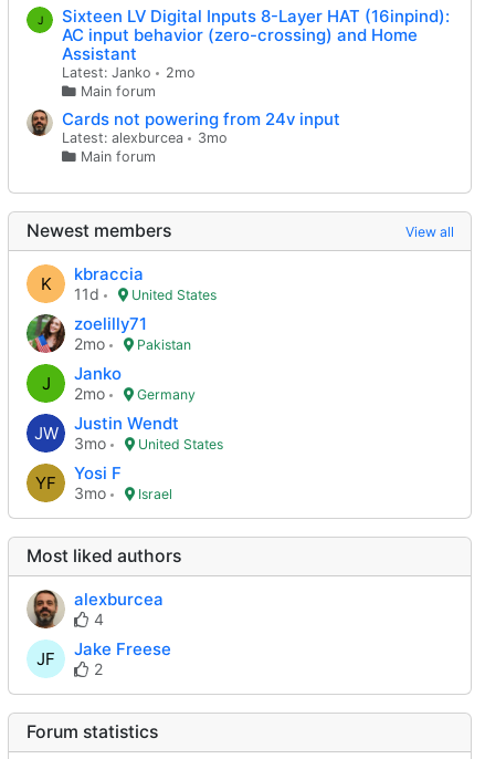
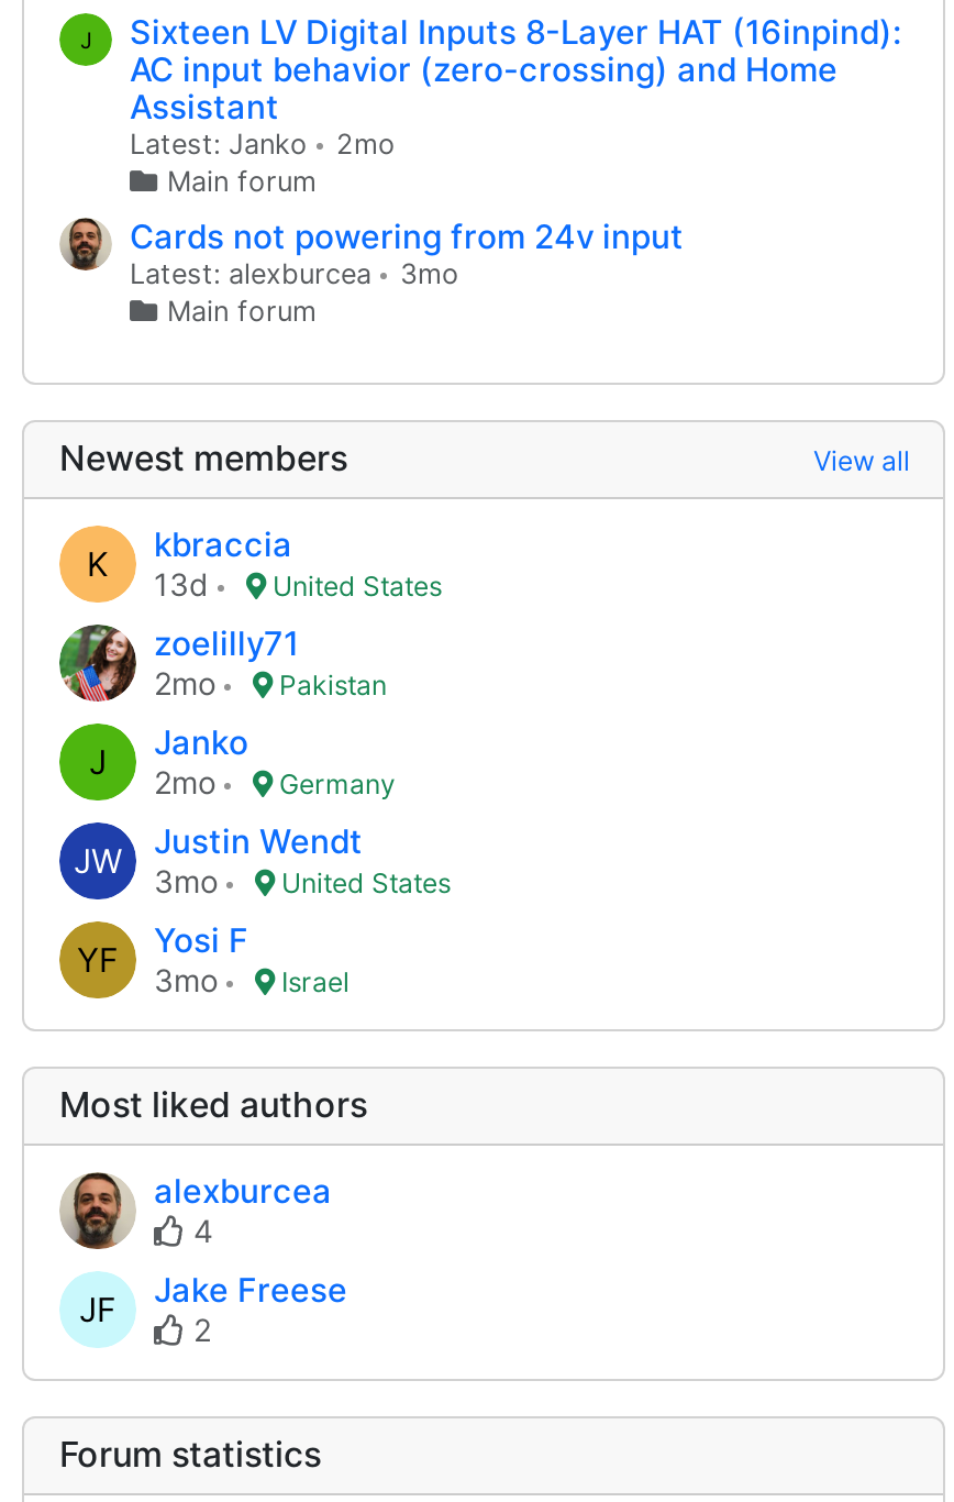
[40,263,217,303] K 11d kbraccia United States -> [87,523,442,602] K 13d kbraccia United States

